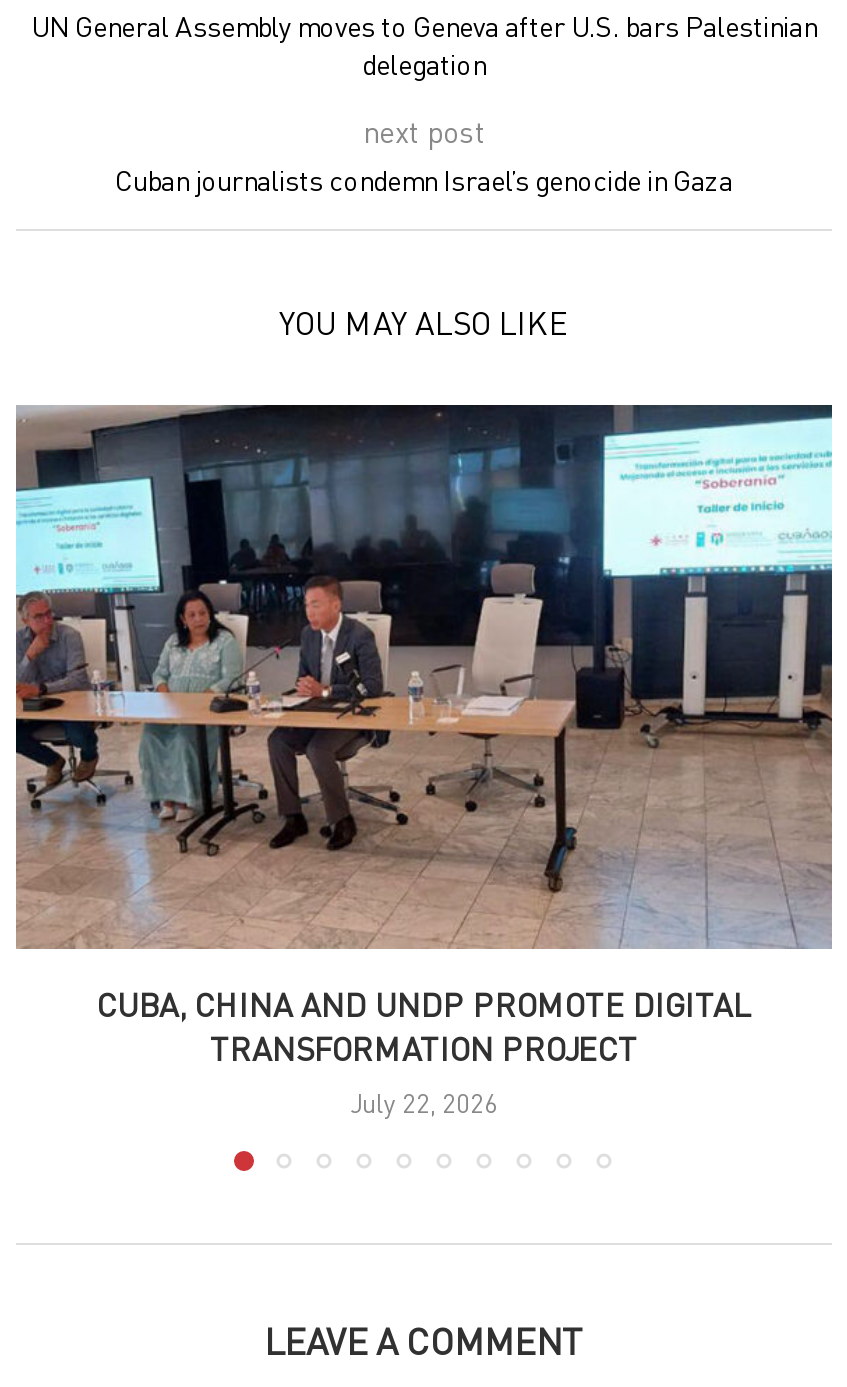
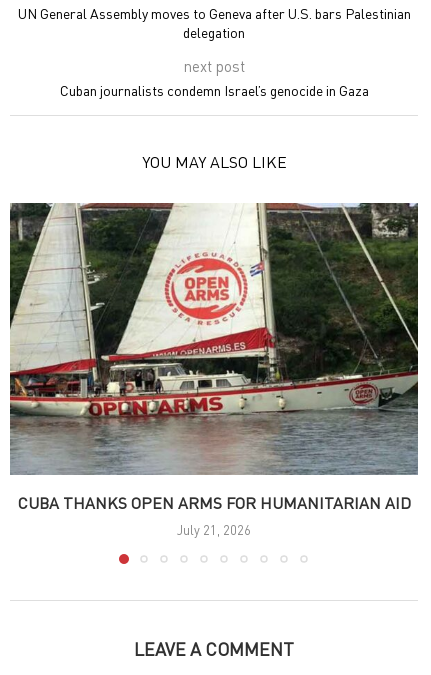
[14,403,834,1119] [image] | CUBA, CHINA AND UNDP PROMOTE DIGITAL | TRANSFORMATION PROJECT | July 22, 2026 -> [9,202,419,538] [image] | CUBA THANKS OPEN ARMS FOR HUMANITARIAN AID | July 21, 2026

